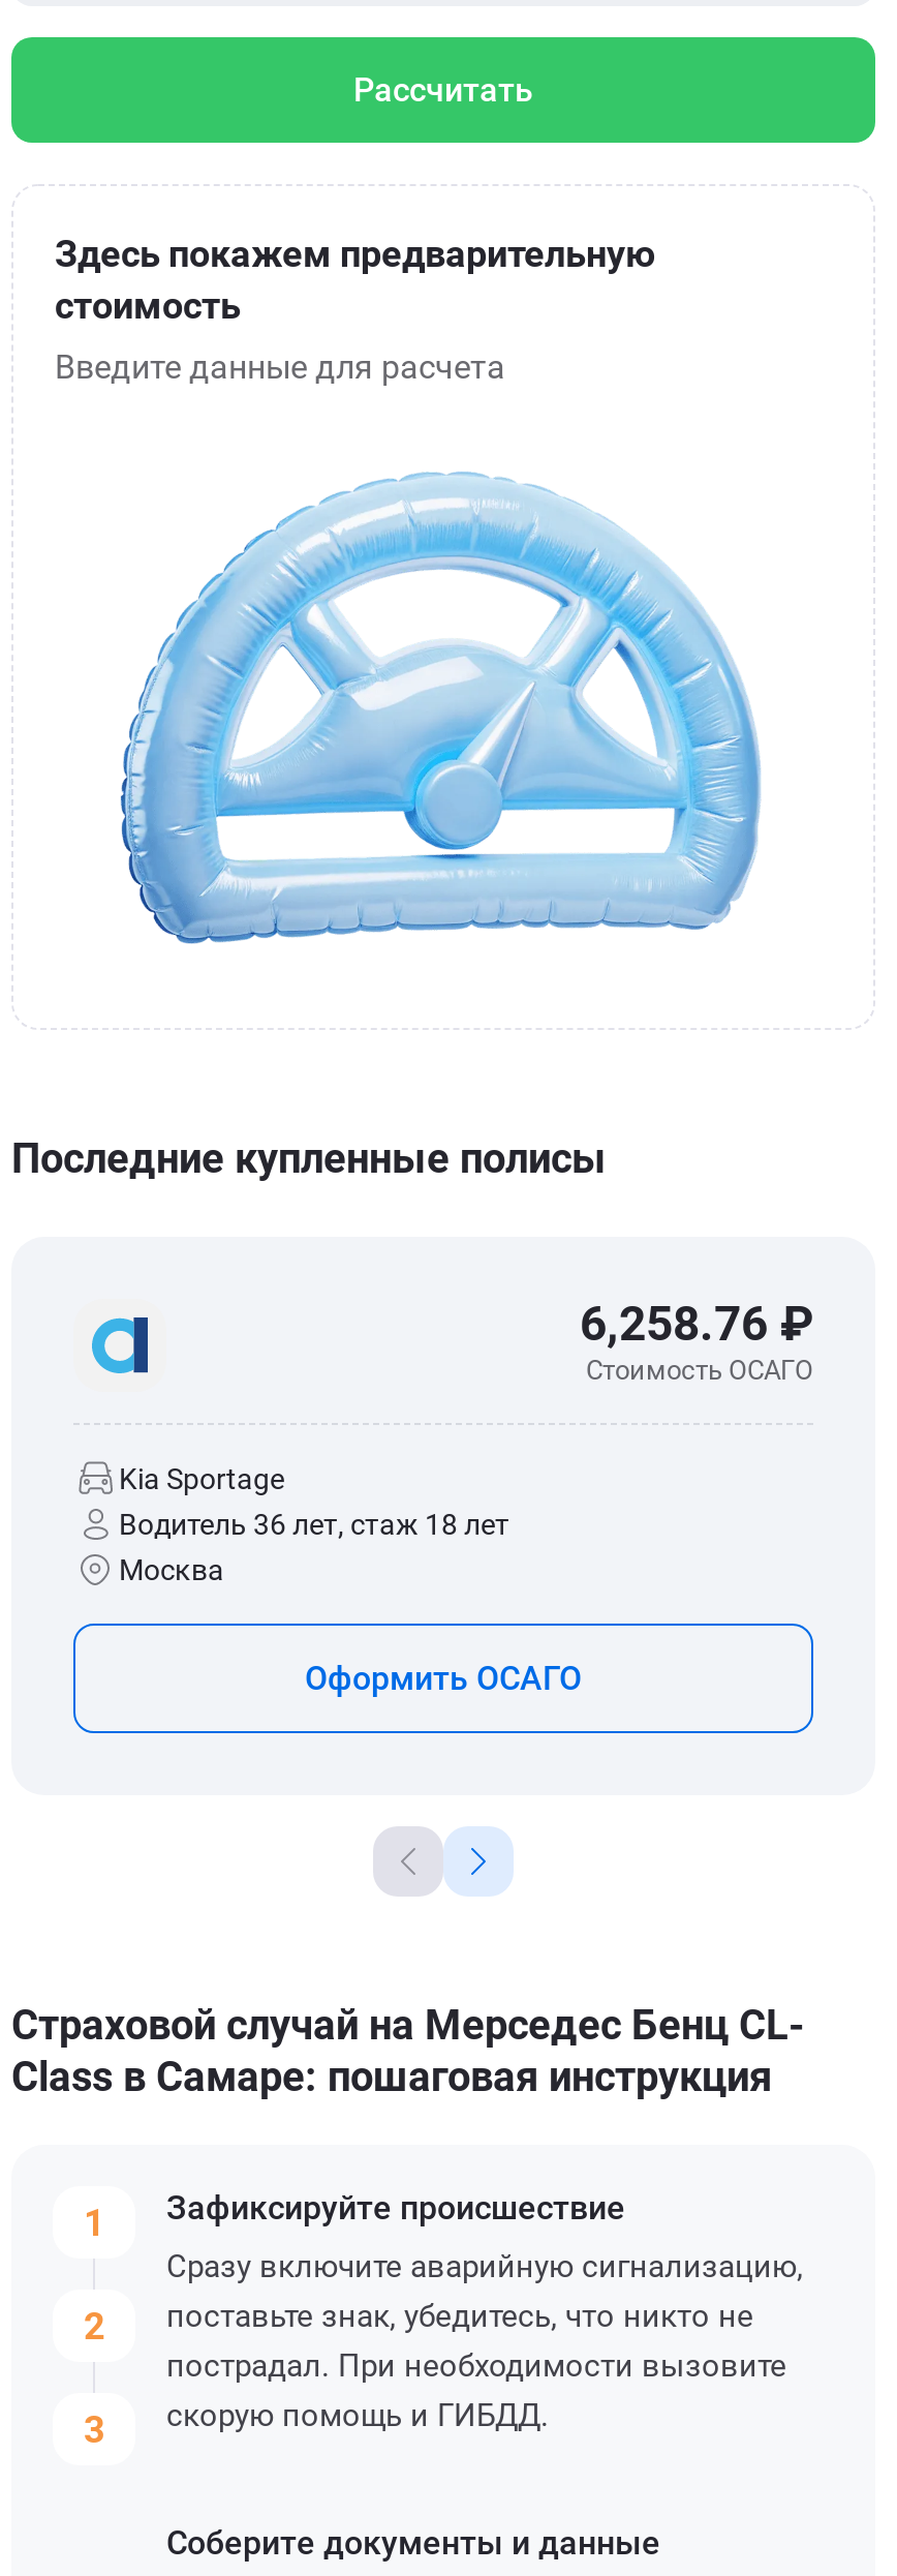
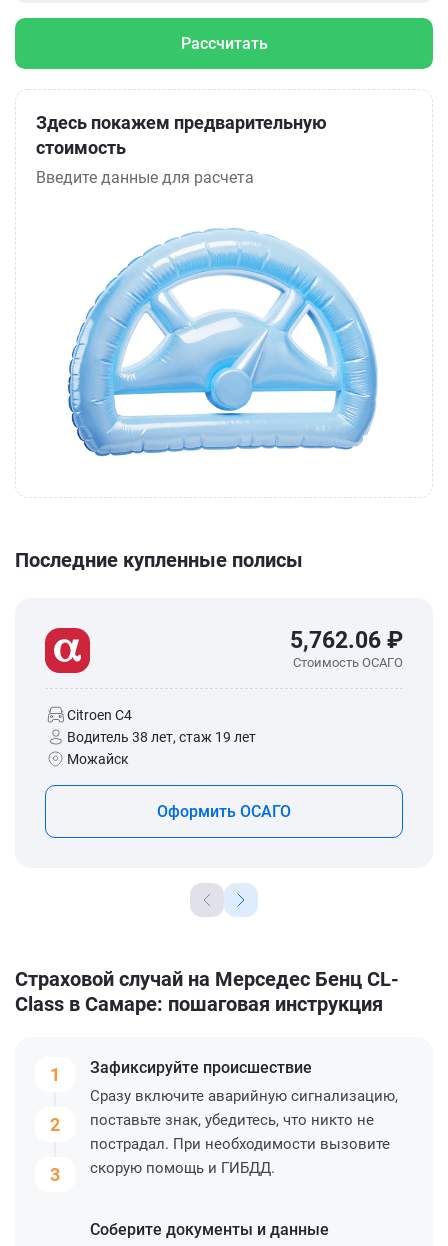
[73,1299,509,1586] [image] | Kia Sportage | Водитель 36 лет, стаж 18 лет | Москва -> [44,627,256,767] [image] | Citroen C4 | Водитель 38 лет, стаж 19 лет | Можайск
[580,1296,813,1352] 6,258.76 ₽ -> [290,627,403,654] 5,762.06 ₽

